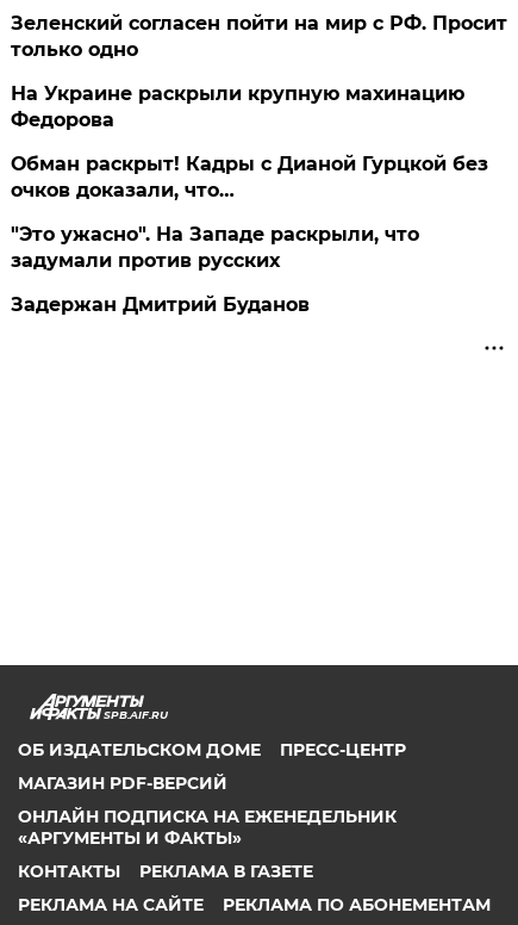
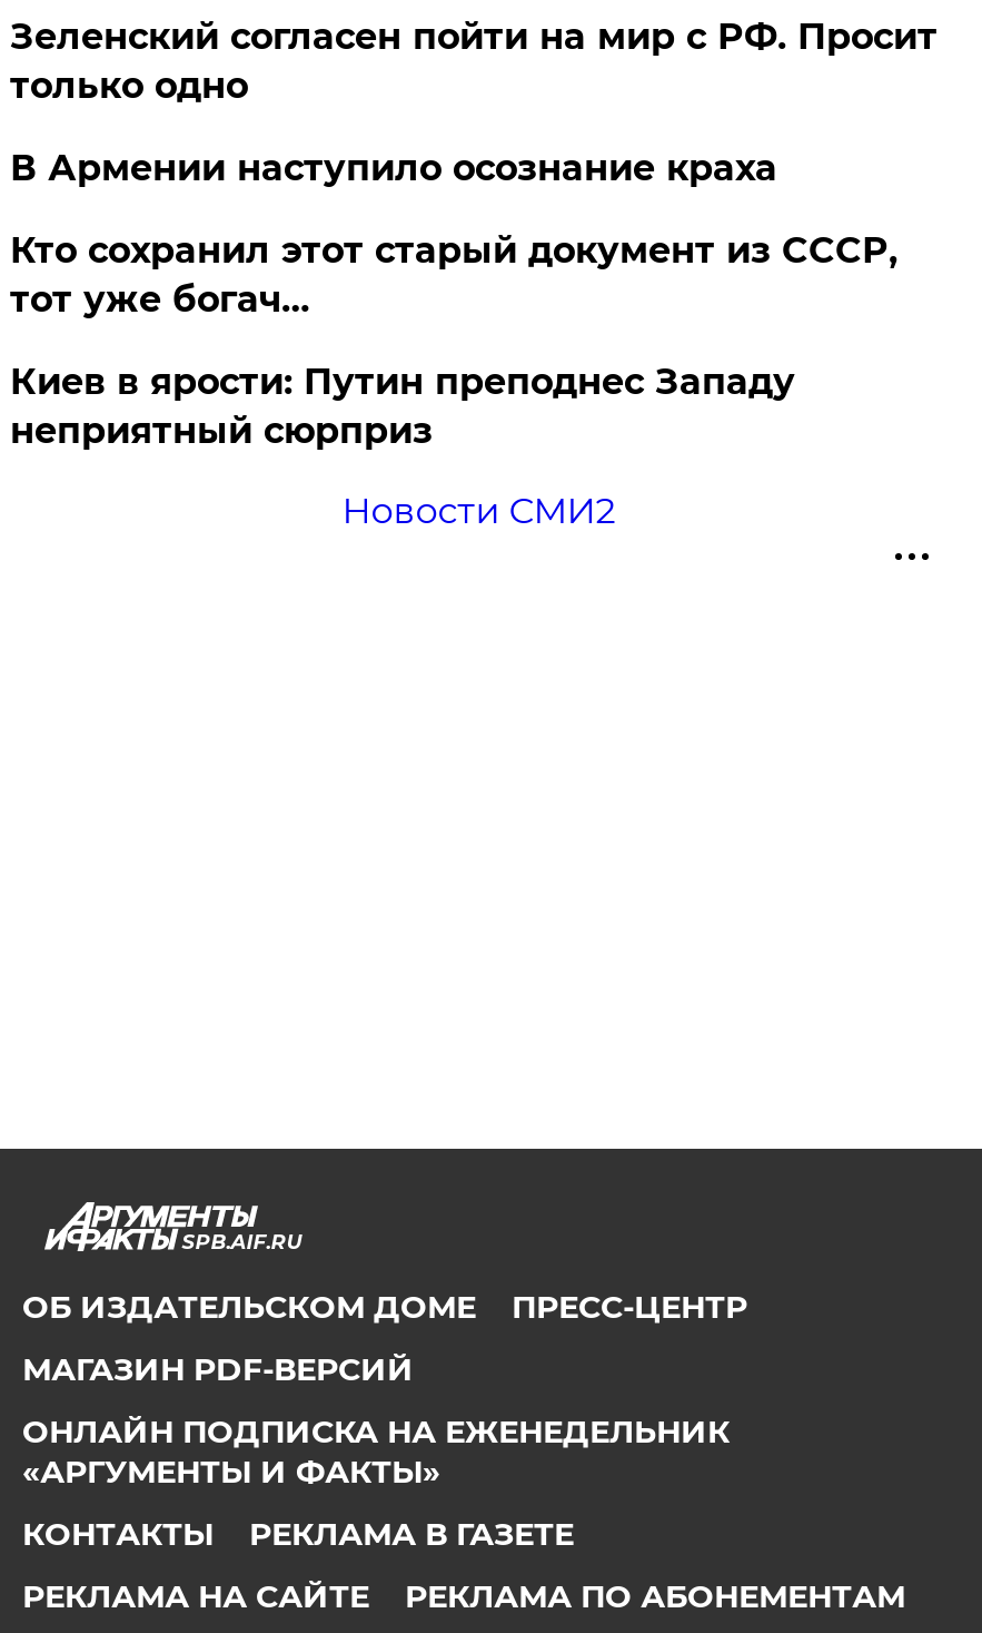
[11,82,465,131] На Украине раскрыли крупную махинацию | Федорова -> [10,147,777,189] В Армении наступило осознание краха
[11,153,489,201] Обман раскрыт! Кадры с Дианой Гурцкой без | очков доказали, что… -> [10,229,897,321] Кто сохранил этот старый документ из СССР, | тот уже богач…
[11,223,420,272] "Это ужасно". На Западе раскрыли, что | задумали против русских -> [10,361,795,452] Киев в ярости: Путин преподнес Западу | неприятный сюрприз
[11,293,310,316] Задержан Дмитрий Буданов -> [342,490,615,532] Новости СМИ2

